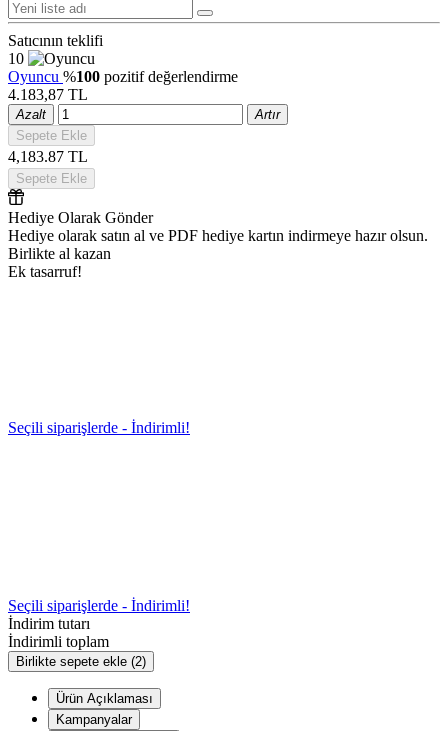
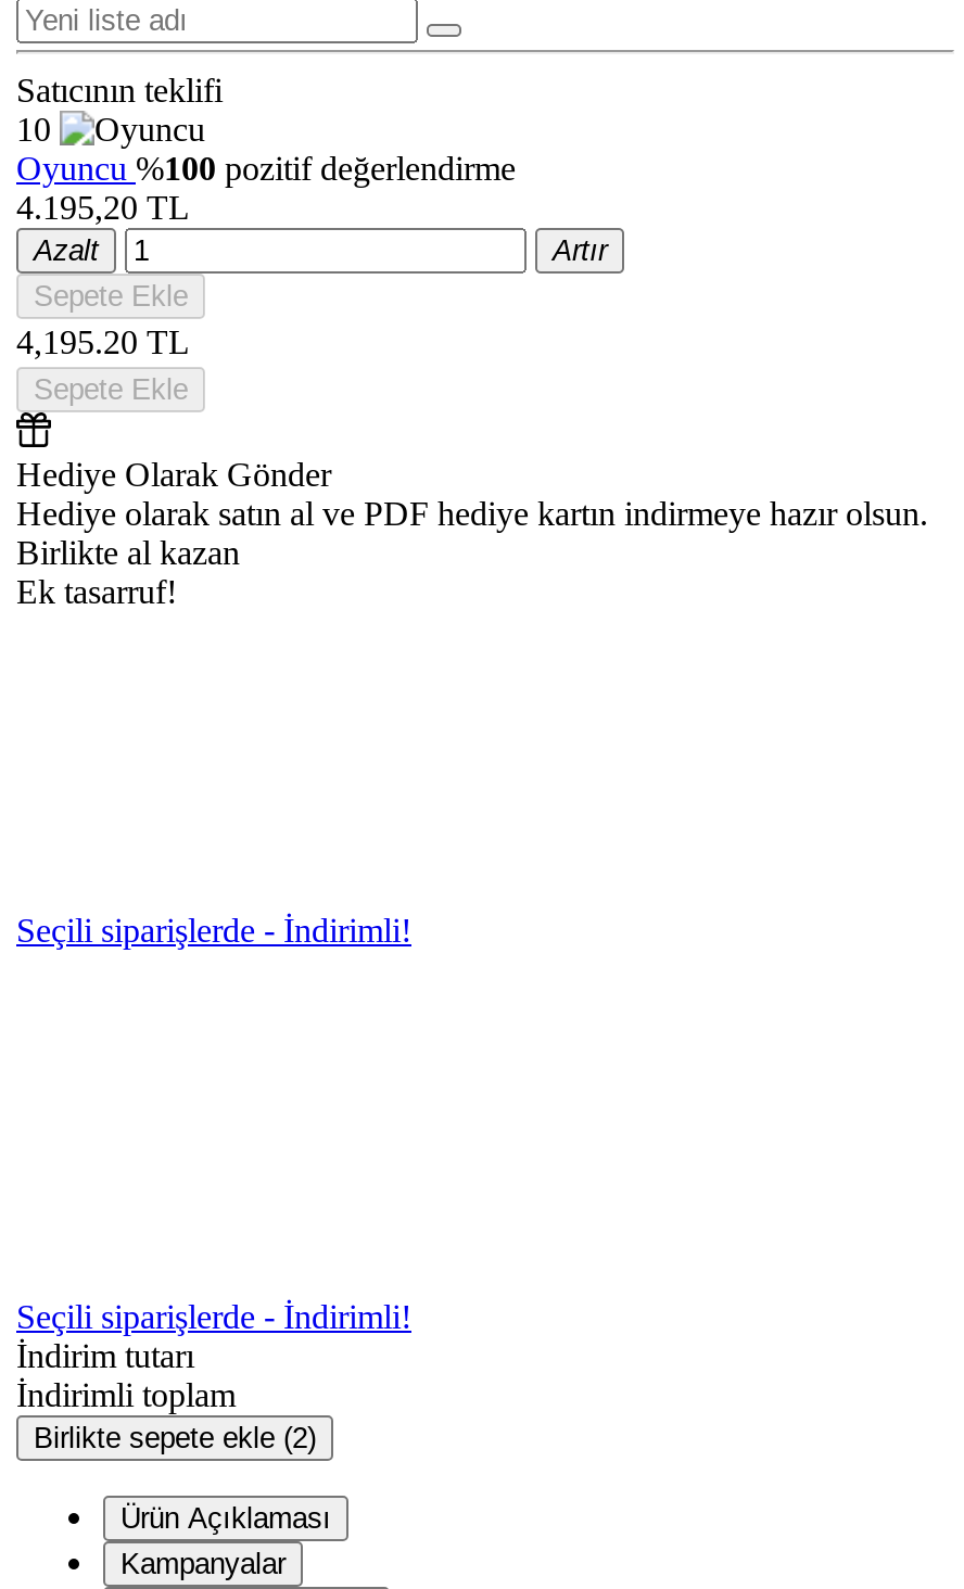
[8,86,88,103] 4.183,87 TL -> [16,188,190,225] 4.195,20 TL
[8,148,88,165] 4,183.87 TL -> [16,323,190,360] 4,195.20 TL

